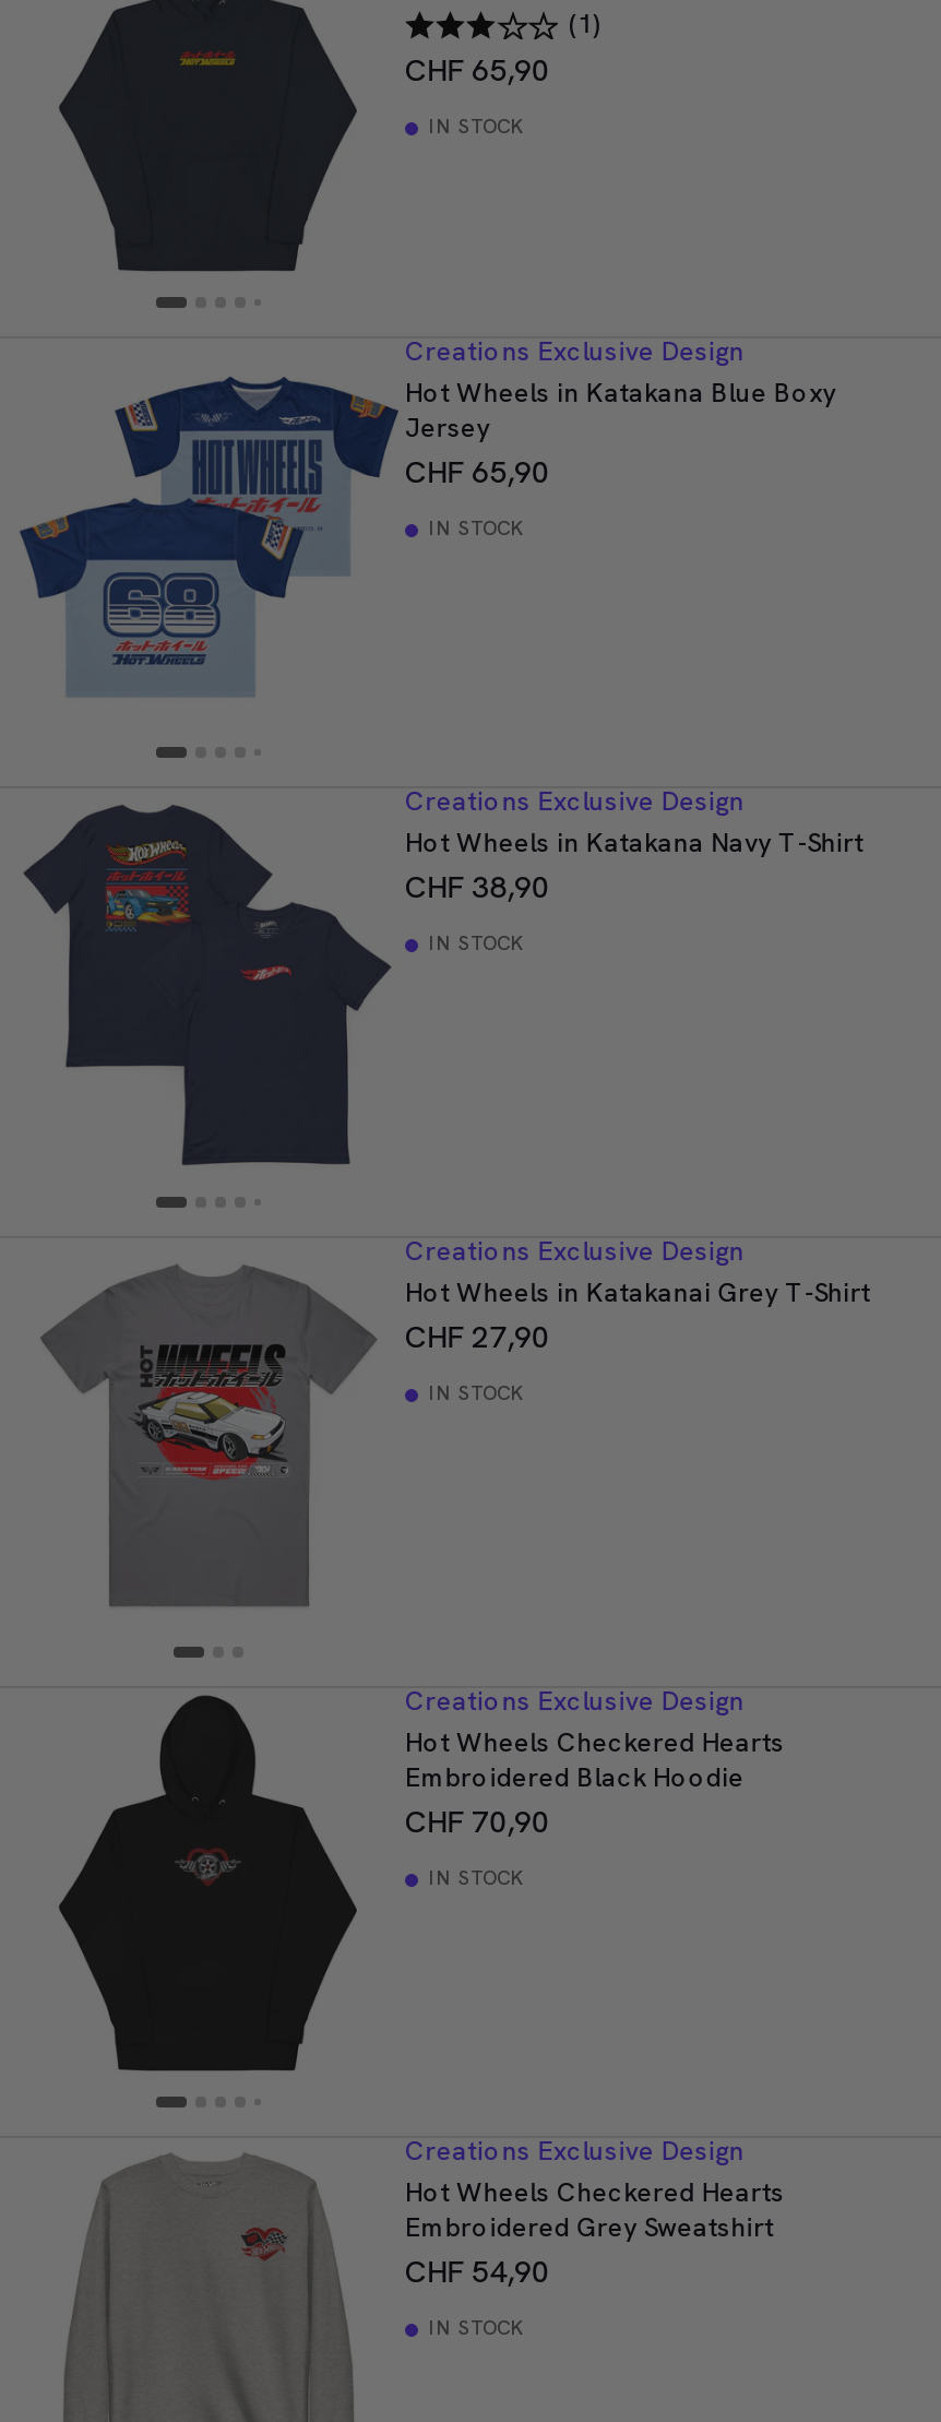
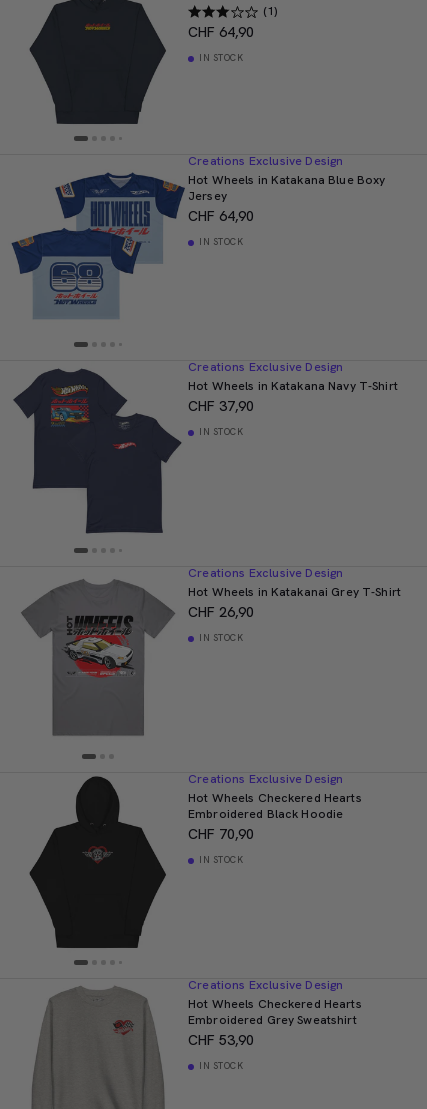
[405,50,550,90] CHF 65,90 -> [188,23,254,41] CHF 64,90
[405,452,550,491] CHF 65,90 -> [188,207,254,225] CHF 64,90
[405,867,550,906] CHF 38,90 -> [188,397,254,415] CHF 37,90
[405,1317,550,1356] CHF 27,90 -> [188,603,254,621] CHF 26,90
[405,2252,550,2291] CHF 54,90 -> [188,1031,254,1049] CHF 53,90

